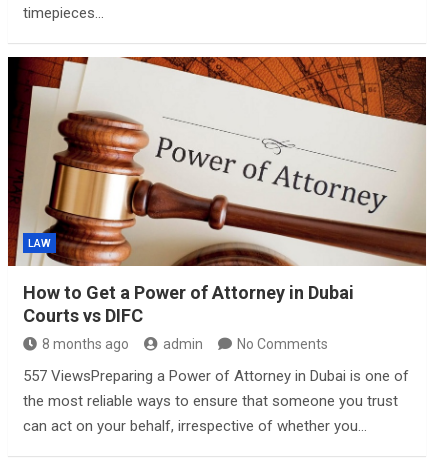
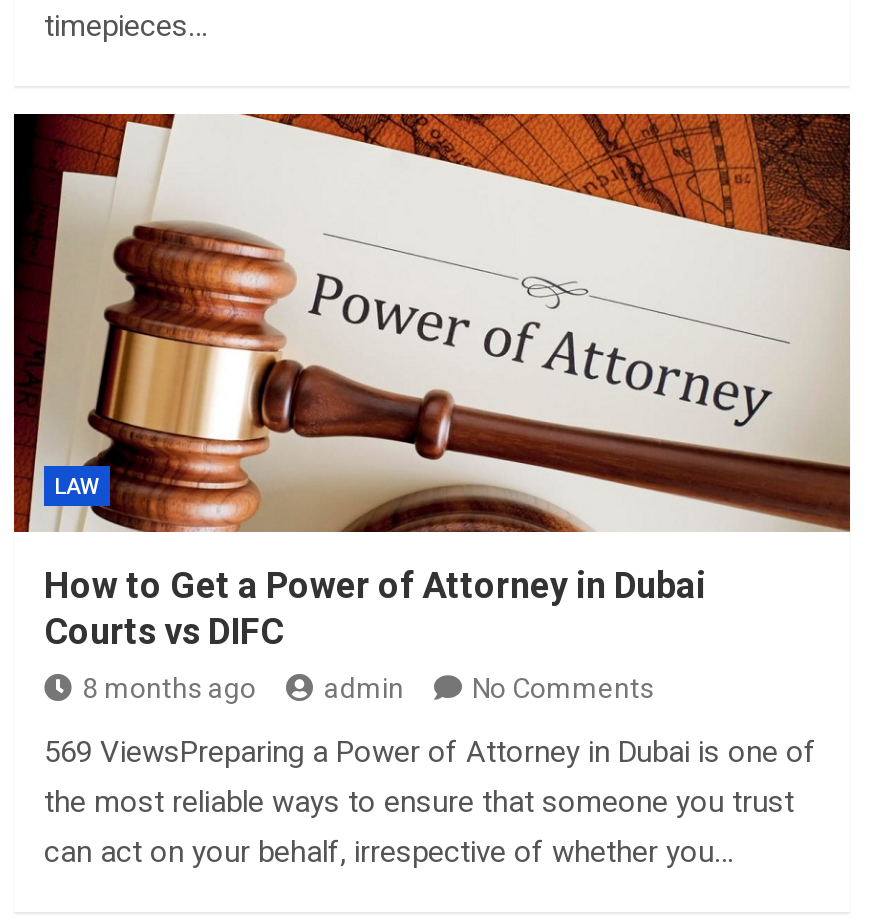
[23,367,409,385] 557 ViewsPreparing a Power of Attorney in Dubai is one of -> [44,734,816,770] 569 ViewsPreparing a Power of Attorney in Dubai is one of

